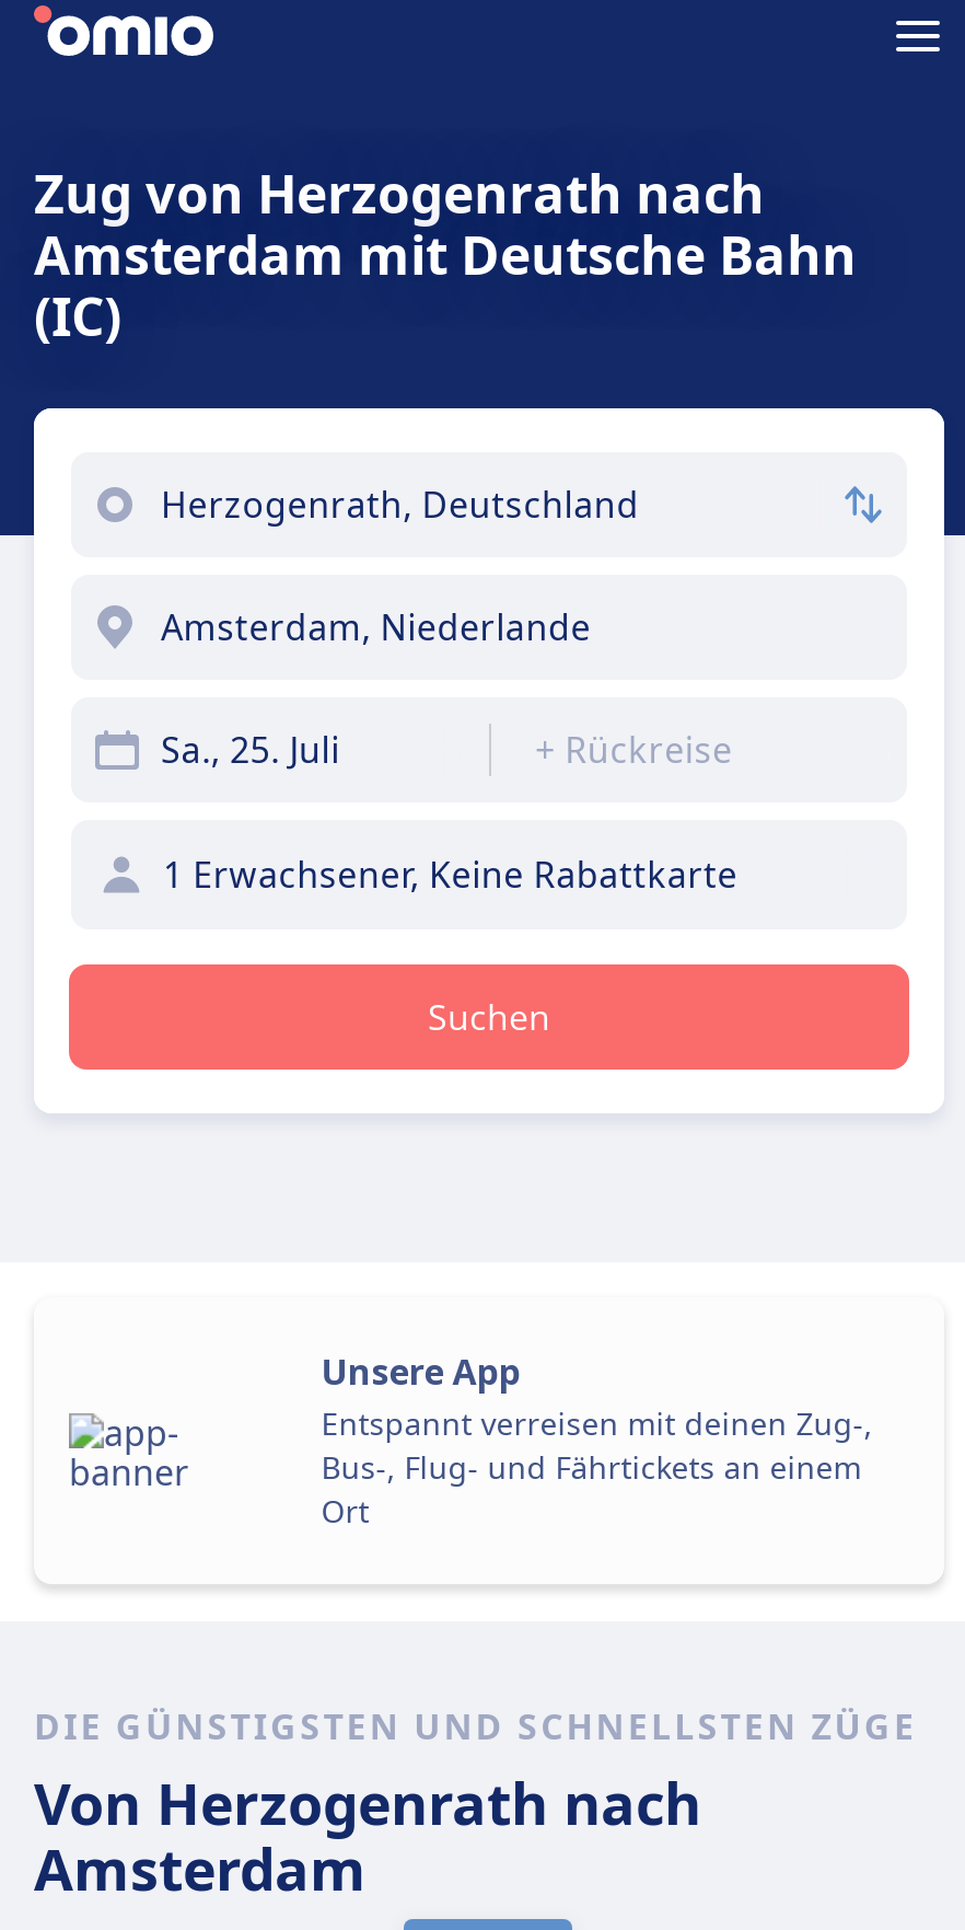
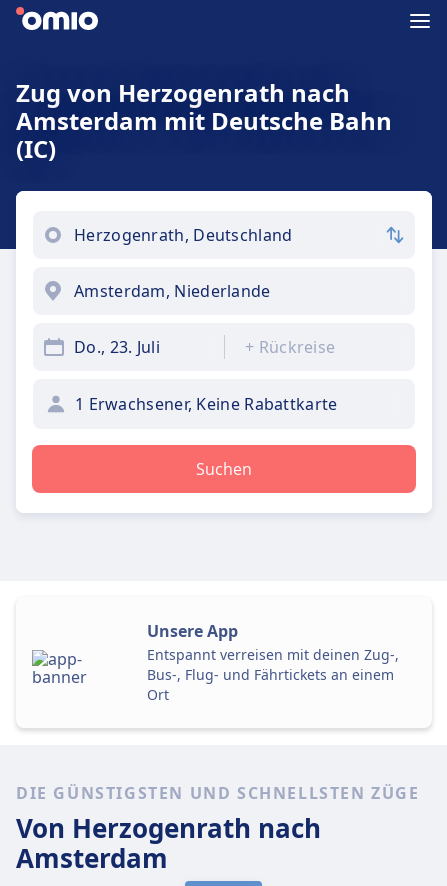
[161,726,340,774] Sa., 25. Juli -> [74,336,160,358] Do., 23. Juli

